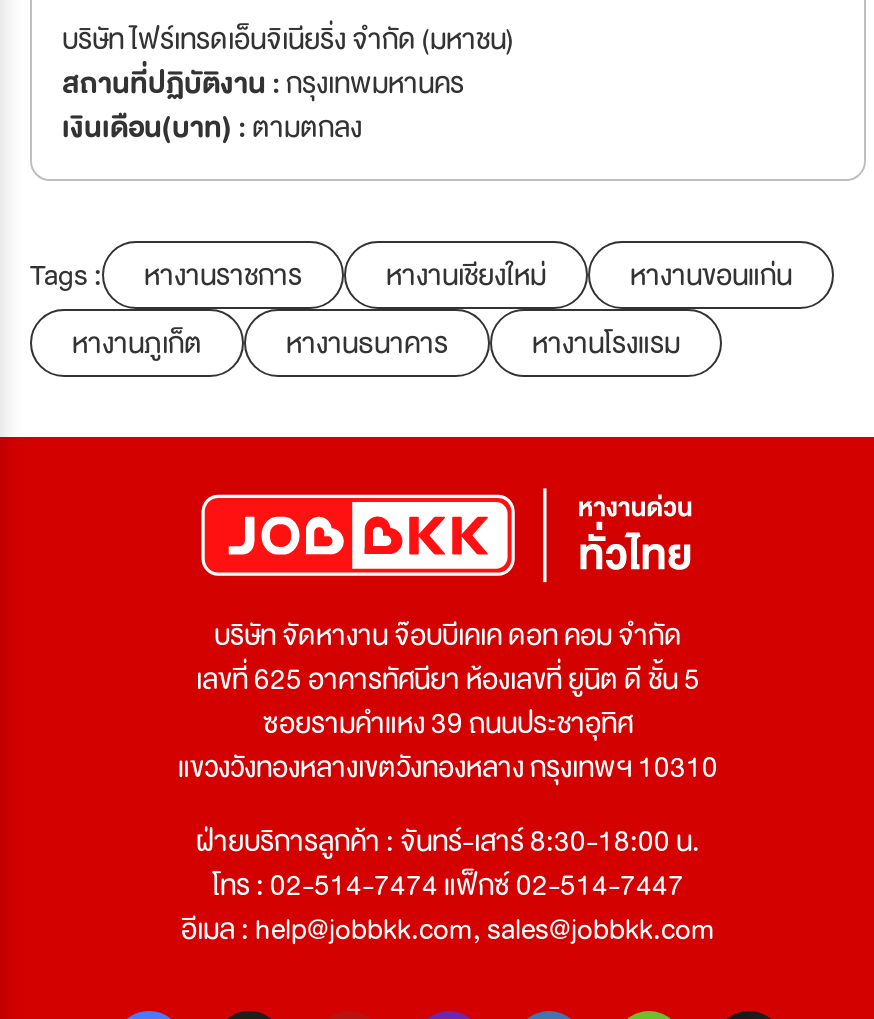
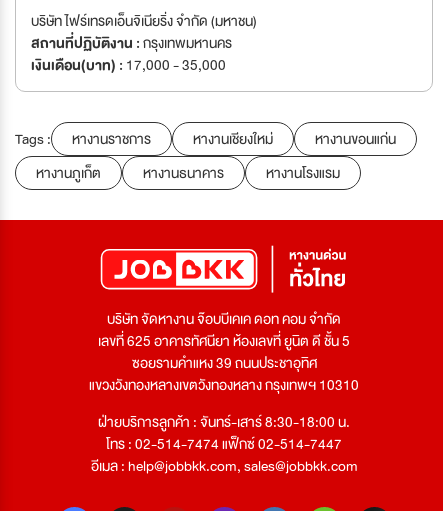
[62,103,362,151] เงินเดือน(บาท) :ตามตกลง -> [31,53,226,77] เงินเดือน(บาท) : 17,000 - 35,000

